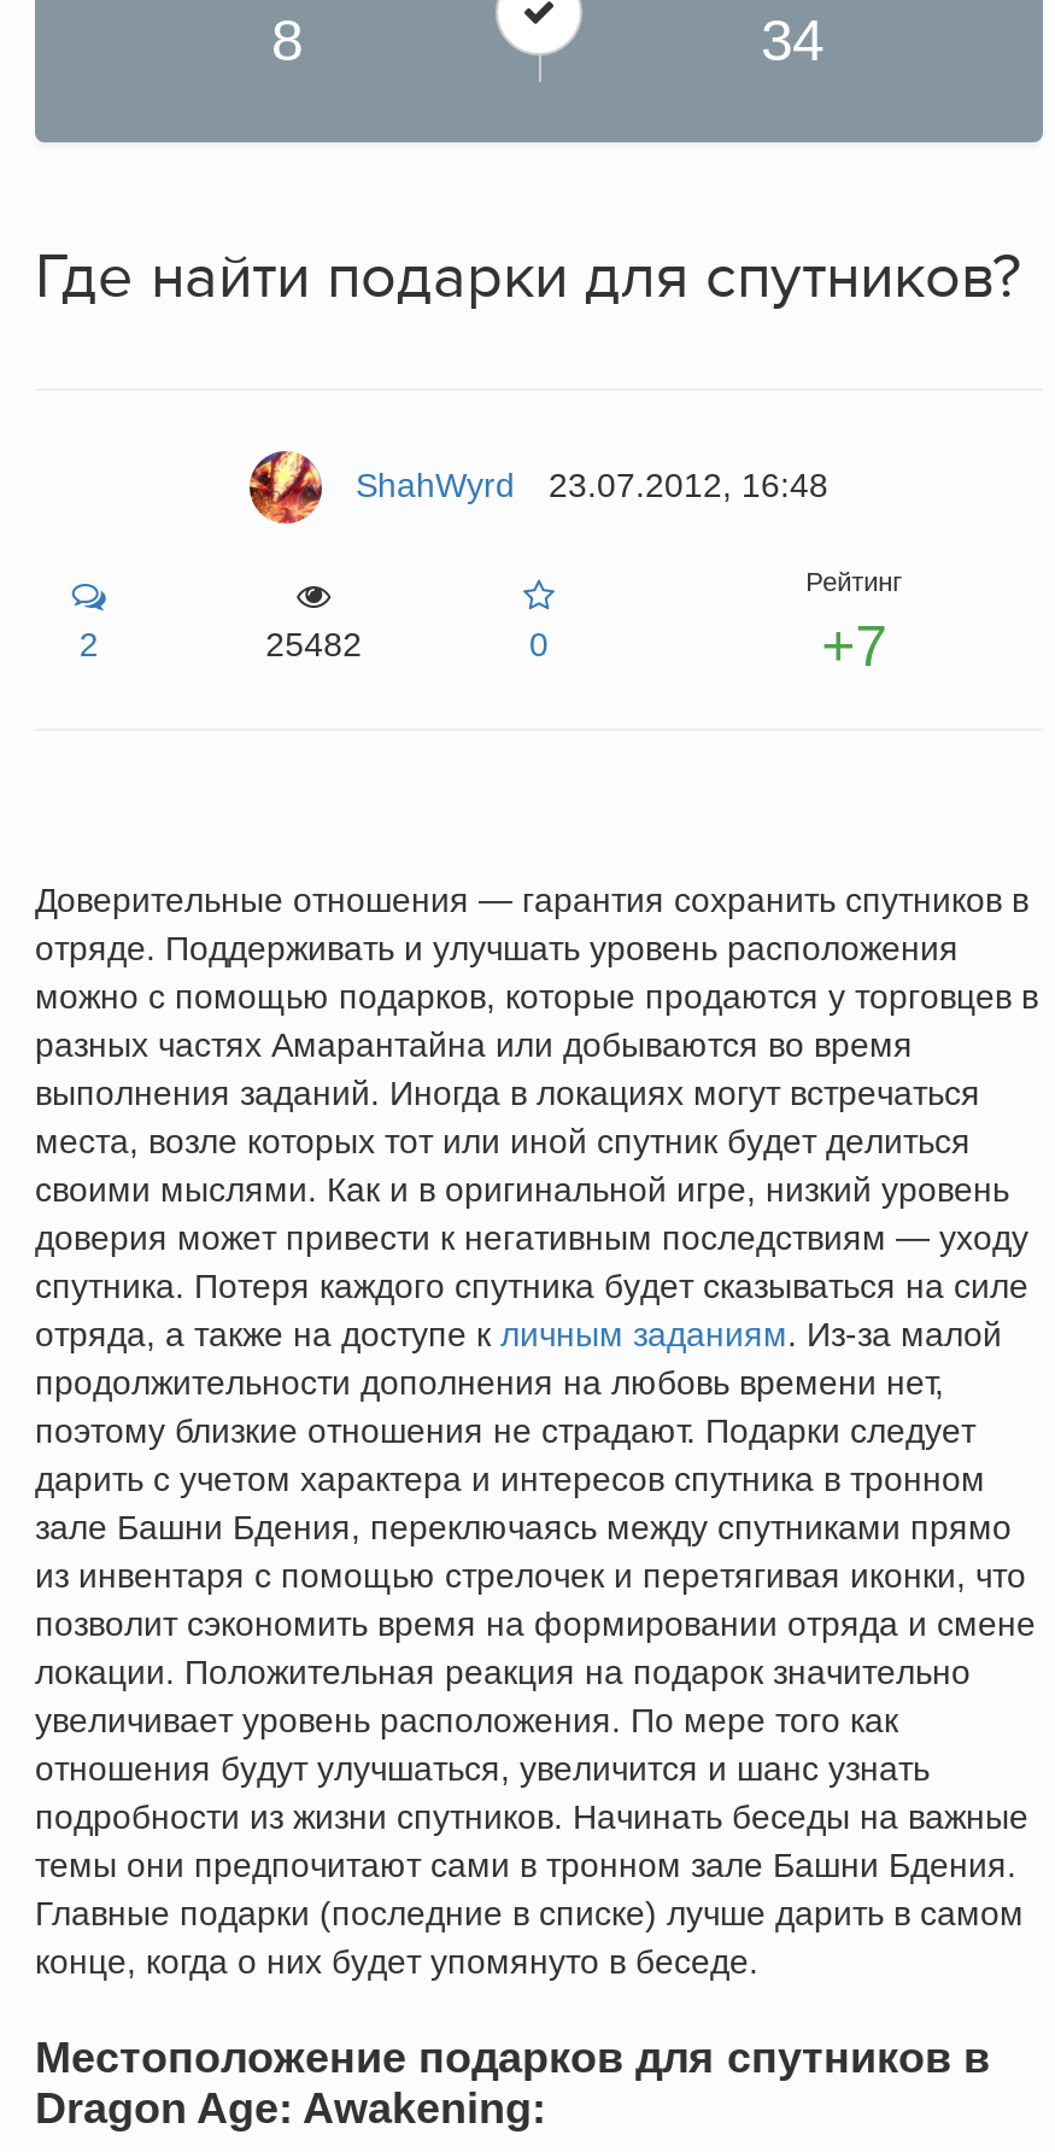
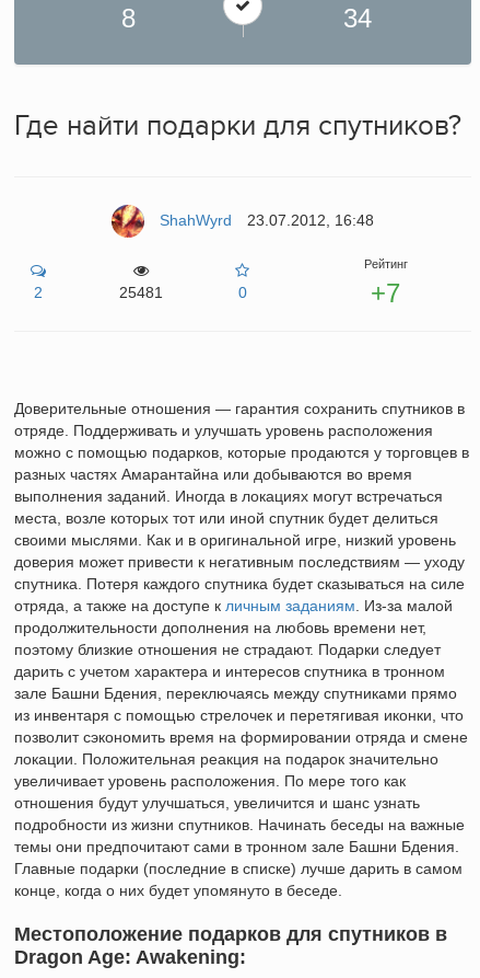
[266,625,362,663] 25482 -> [119,284,163,301] 25481

